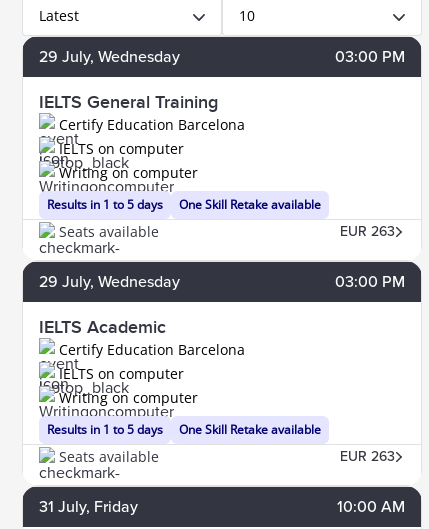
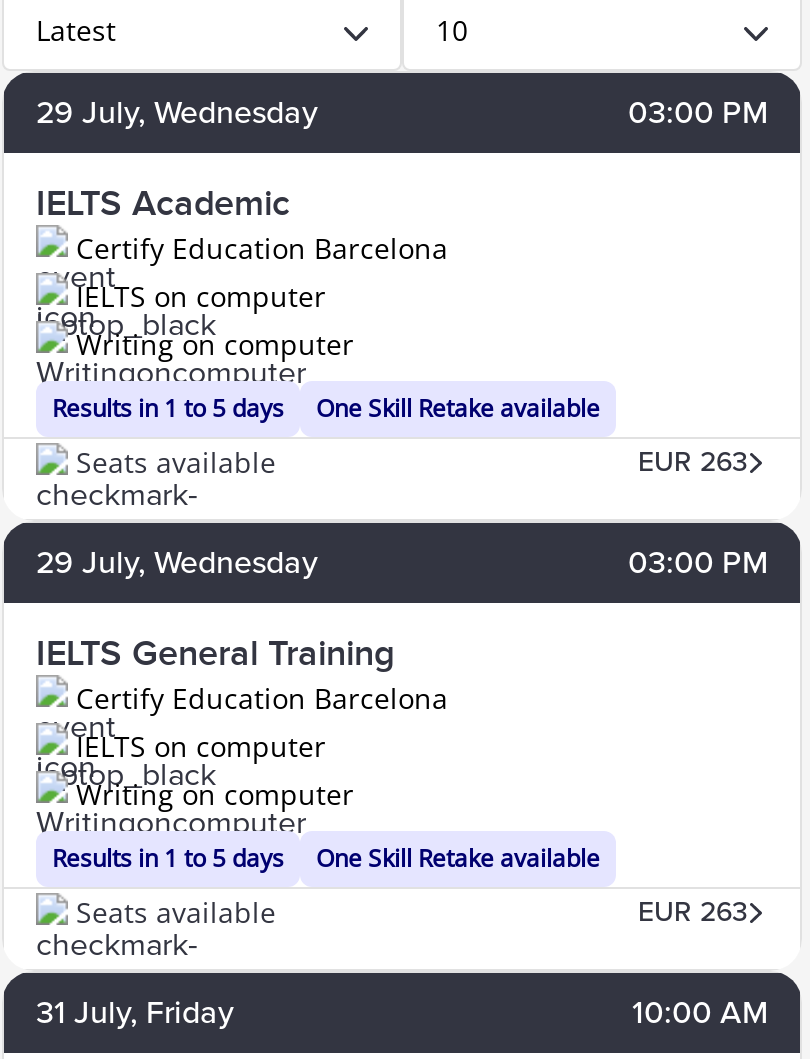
moved [39,92,218,113] -> [36,633,394,675]: IELTS General Training
moved [39,317,166,338] -> [36,183,290,225]: IELTS Academic

